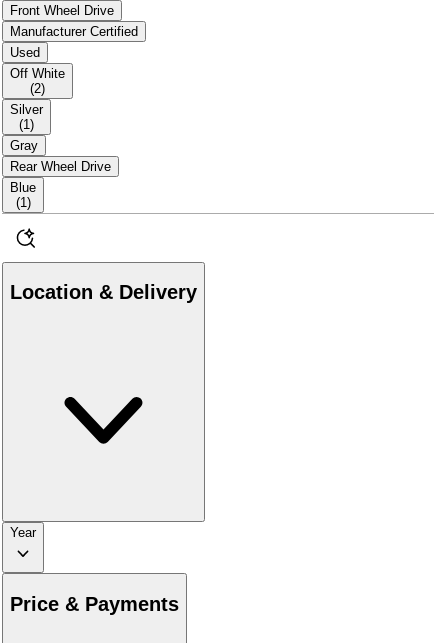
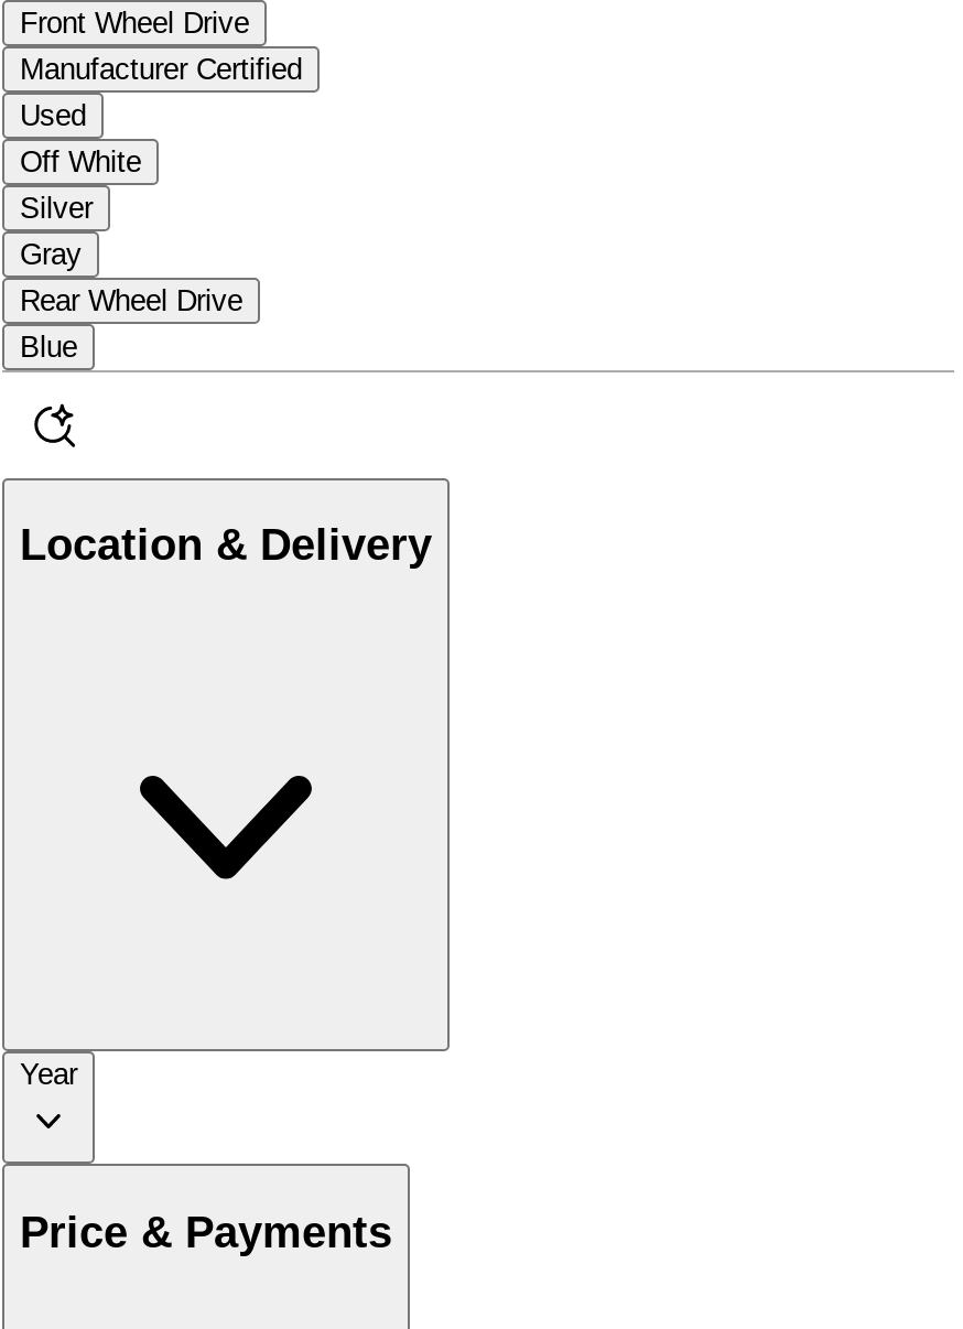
[30,81,45,96] (2) -> none
[19,117,34,132] (1) -> none
[15,195,30,210] (1) -> none

